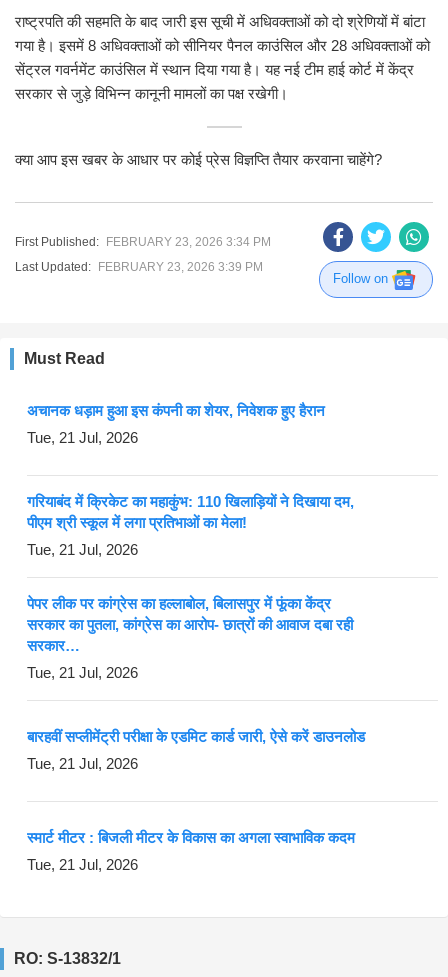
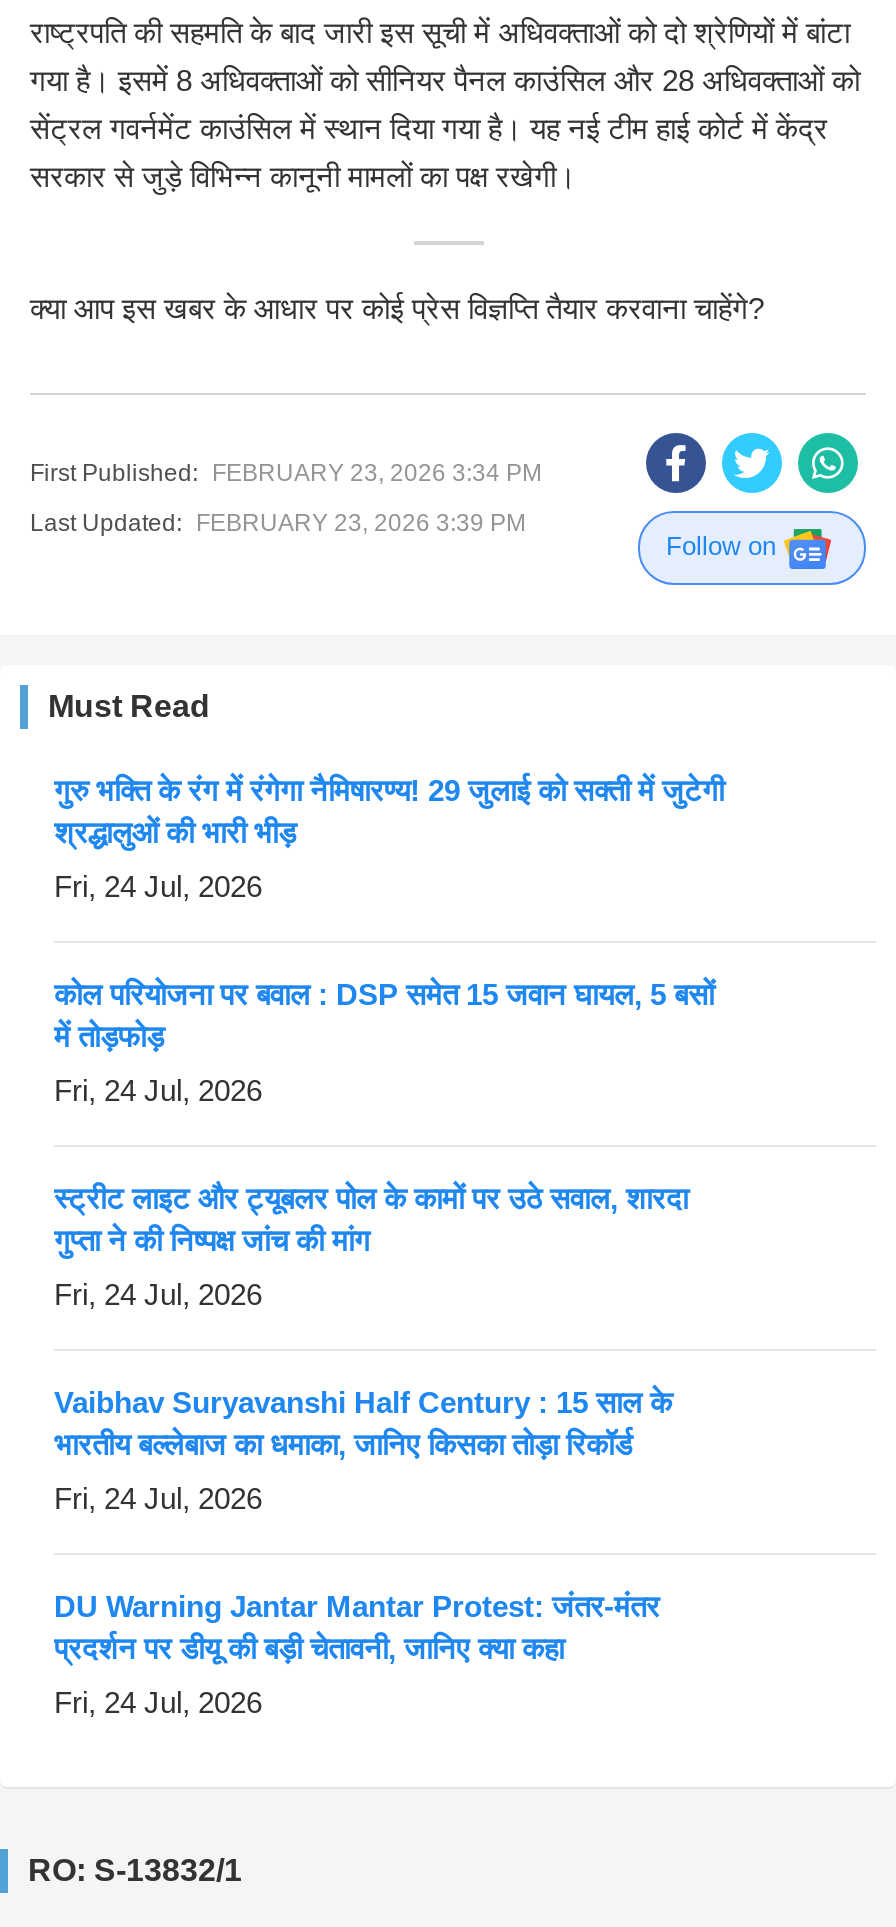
[27,402,325,419] अचानक धड़ाम हुआ इस कंपनी का शेयर, निवेशक हुए हैरान -> [54,772,724,848] गुरु भक्ति के रंग में रंगेगा नैमिषारण्य! 29 जुलाई को सक्ती में जुटेगी | श्रद्धालुओं की भारी भीड़
[27,429,138,446] Tue, 21 Jul, 2026 -> [54,868,262,902] Fri, 24 Jul, 2026
[27,493,354,531] गरियाबंद में क्रिकेट का महाकुंभ: 110 खिलाड़ियों ने दिखाया दम, | पीएम श्री स्कूल में लगा प्रतिभाओं का मेला! -> [54,976,714,1052] कोल परियोजना पर बवाल : DSP समेत 15 जवान घायल, 5 बसों | में तोड़फोड़
[27,541,138,558] Tue, 21 Jul, 2026 -> [54,1072,262,1106] Fri, 24 Jul, 2026
[27,595,353,654] पेपर लीक पर कांग्रेस का हल्लाबोल, बिलासपुर में फूंका केंद्र | सरकार का पुतला, कांग्रेस का आरोप- छात्रों की आवाज दबा रही | सरकार… -> [54,1180,688,1256] स्ट्रीट लाइट और ट्यूबलर पोल के कामों पर उठे सवाल, शारदा | गुप्ता ने की निष्पक्ष जांच की मांग
[27,664,138,681] Tue, 21 Jul, 2026 -> [54,1276,262,1310] Fri, 24 Jul, 2026
[27,728,365,745] बारहवीं सप्लीमेंट्री परीक्षा के एडमिट कार्ड जारी, ऐसे करें डाउनलोड -> [54,1384,672,1460] Vaibhav Suryavanshi Half Century : 15 साल के | भारतीय बल्लेबाज का धमाका, जानिए किसका तोड़ा रिकॉर्ड
[27,755,138,772] Tue, 21 Jul, 2026 -> [54,1480,262,1514] Fri, 24 Jul, 2026
[27,829,355,846] स्मार्ट मीटर : बिजली मीटर के विकास का अगला स्वाभाविक कदम -> [54,1588,660,1664] DU Warning Jantar Mantar Protest: जंतर-मंतर | प्रदर्शन पर डीयू की बड़ी चेतावनी, जानिए क्या कहा
[27,856,138,873] Tue, 21 Jul, 2026 -> [54,1684,262,1718] Fri, 24 Jul, 2026

